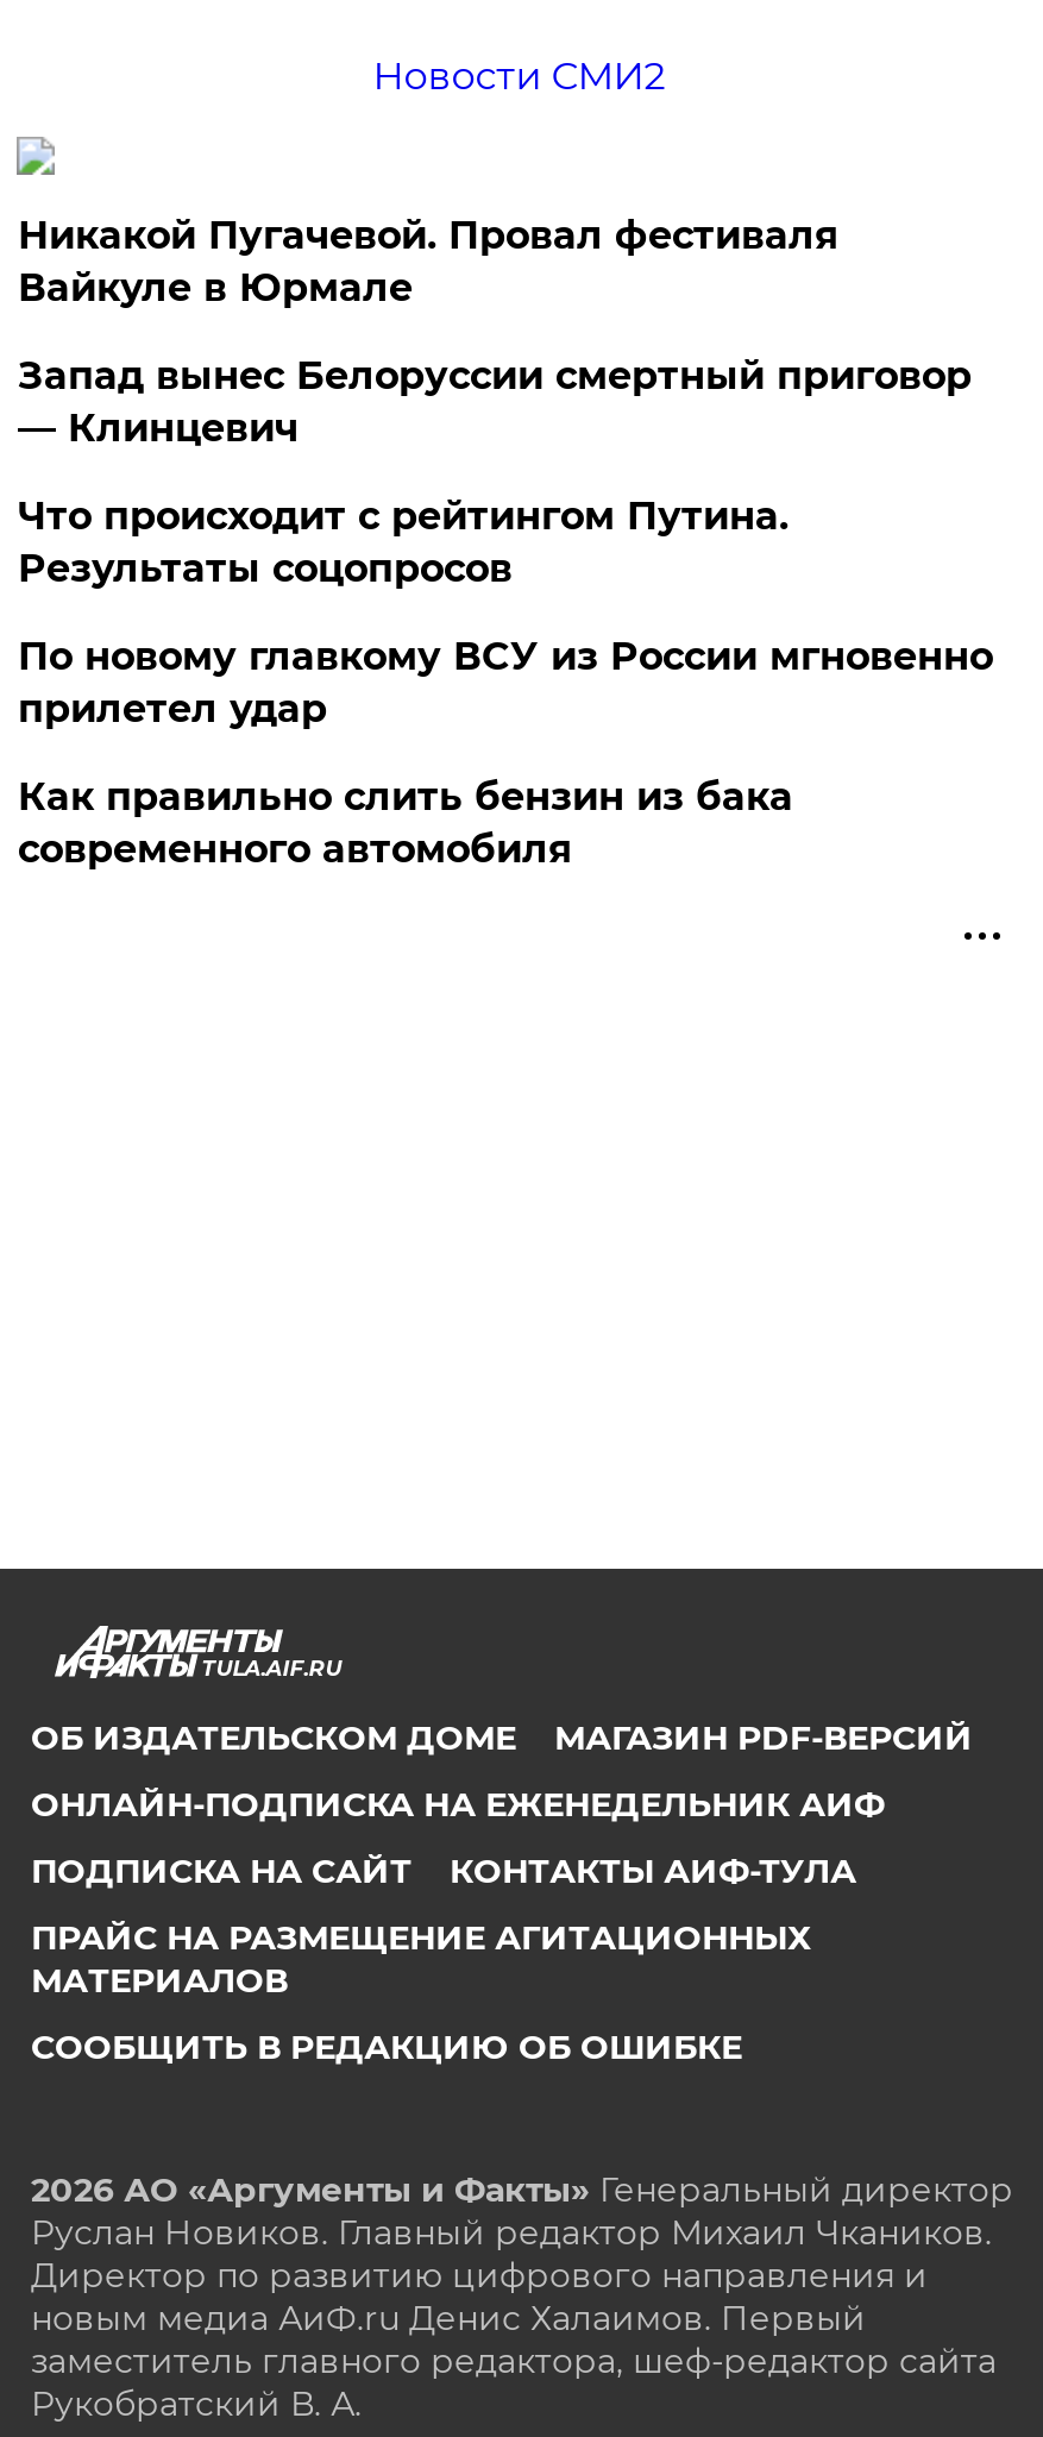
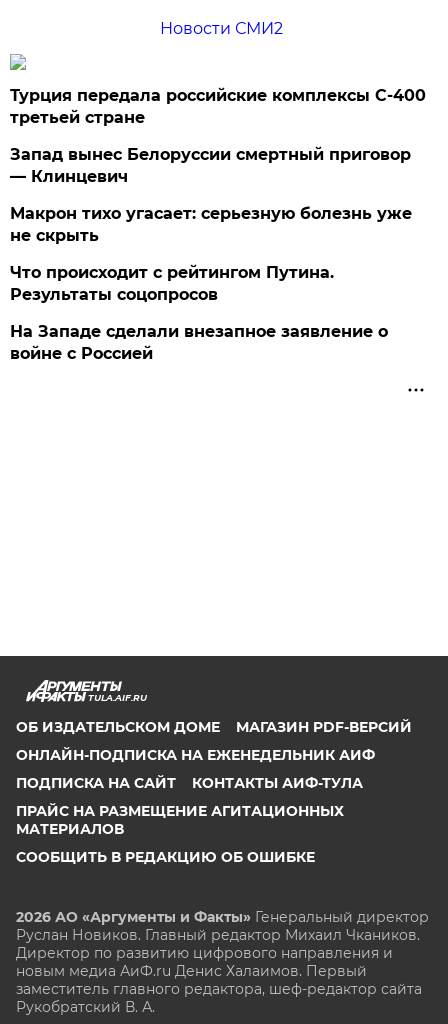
[18,213,838,310] Никакой Пугачевой. Провал фестиваля | Вайкуле в Юрмале -> [10,86,426,127] Турция передала российские комплексы С-400 | третьей стране
none -> [10,204,412,245] Макрон тихо угасает: серьезную болезнь уже | не скрыть
moved [18,493,788,591] -> [10,263,334,304]: Что происходит с рейтингом Путина. | Результаты соцопросов
[18,634,993,872] По новому главкому ВСУ из России мгновенно | прилетел удар | Как правильно слить бензин из бака | современного автомобиля -> [10,322,388,363] На Западе сделали внезапное заявление о | войне с Россией

